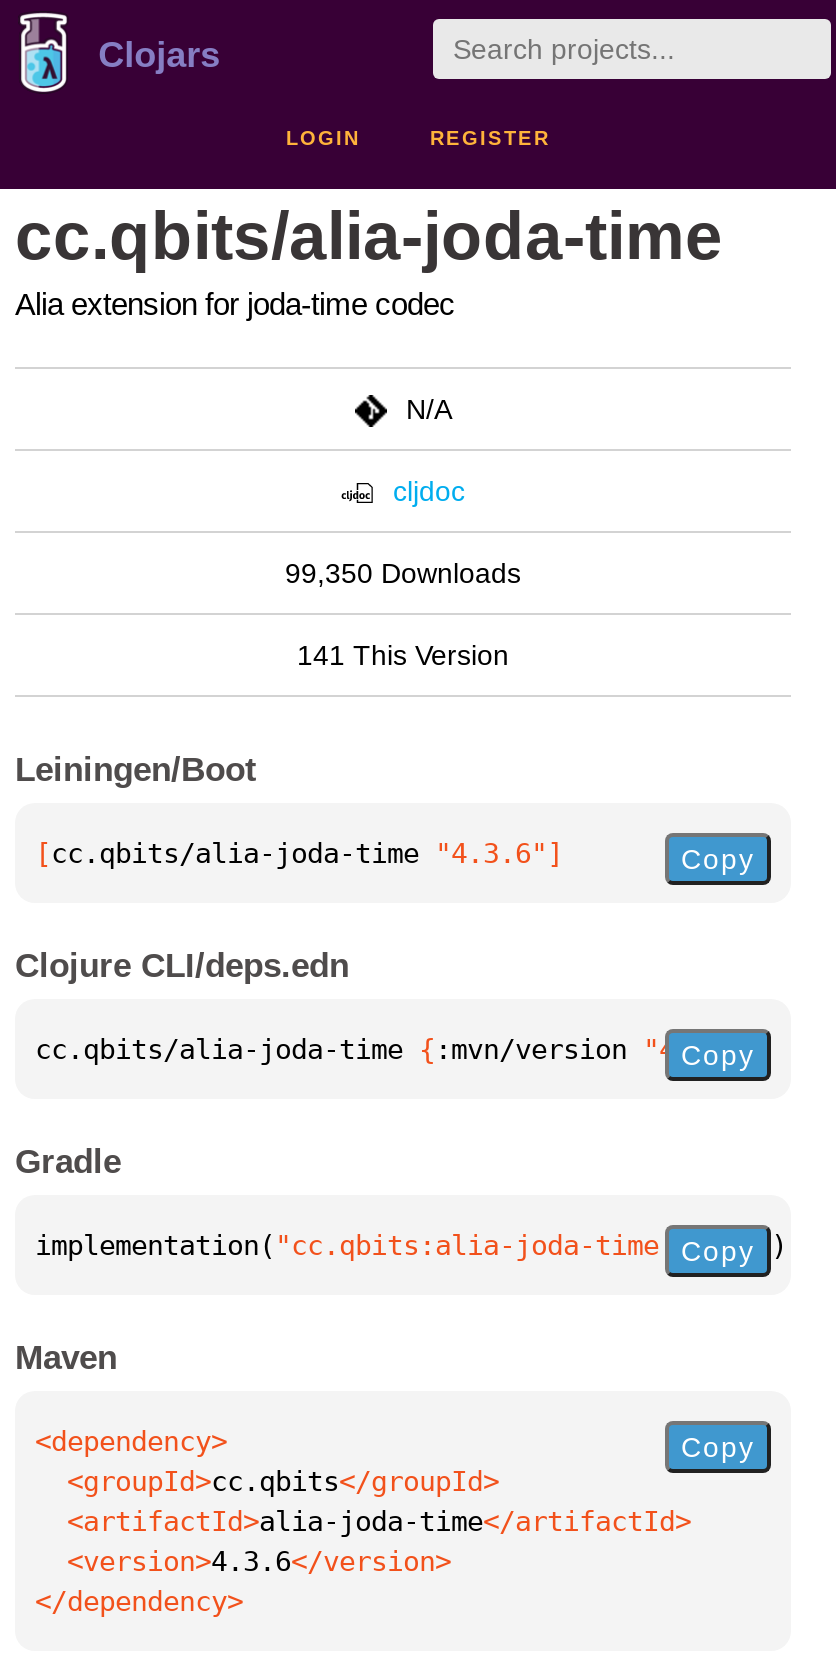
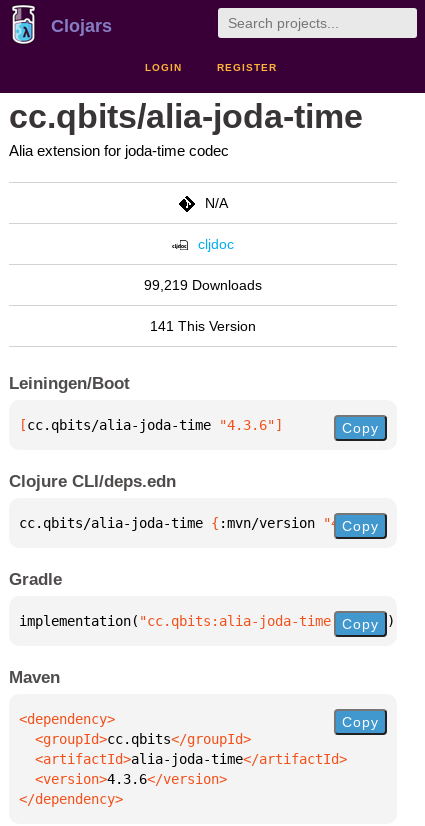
[285,557,521,589] 99,350 Downloads -> [144,277,262,293] 99,219 Downloads

